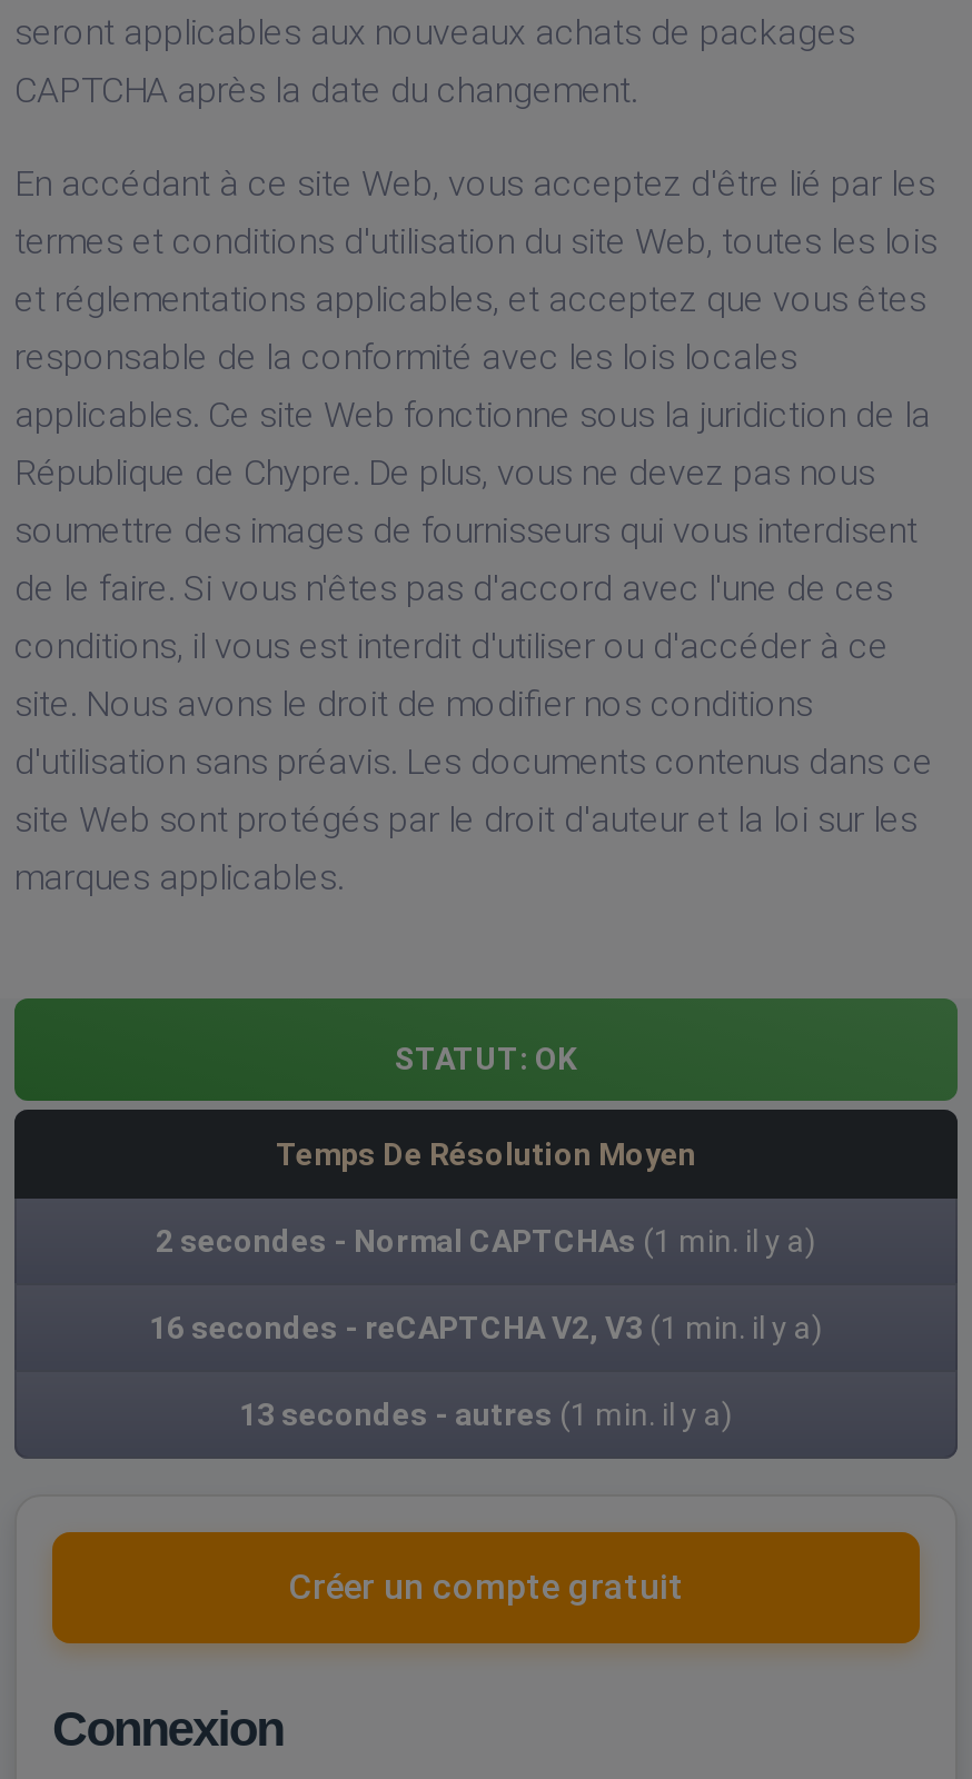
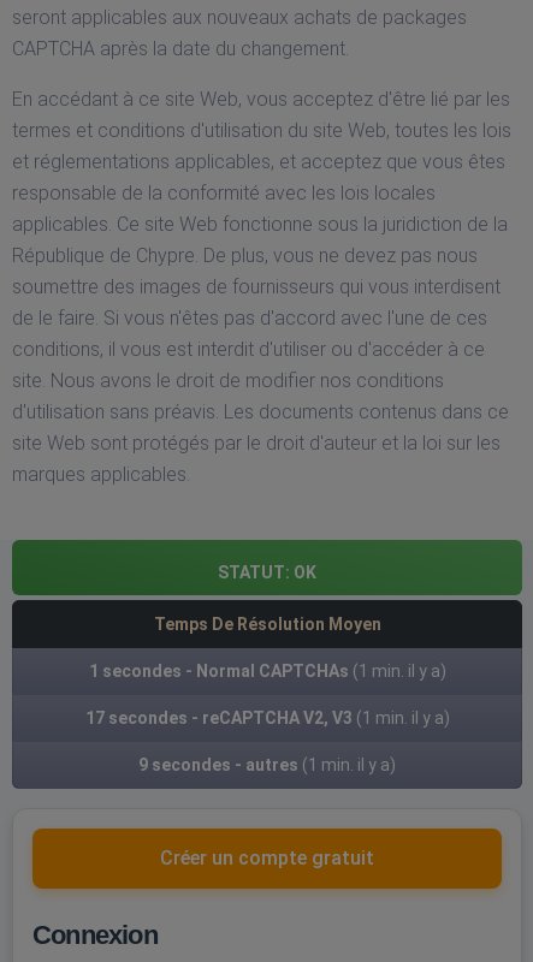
[156,1222,816,1258] 2 secondes - Normal CAPTCHAs (1 min. il y a) -> [88,661,446,680] 1 secondes - Normal CAPTCHAs (1 min. il y a)
[149,1309,823,1344] 16 secondes - reCAPTCHA V2, V3 (1 min. il y a) -> [85,708,449,727] 17 secondes - reCAPTCHA V2, V3 (1 min. il y a)
[239,1396,733,1431] 13 secondes - autres (1 min. il y a) -> [138,755,396,774] 9 secondes - autres (1 min. il y a)

